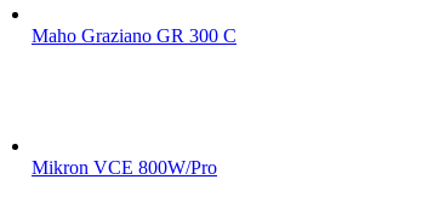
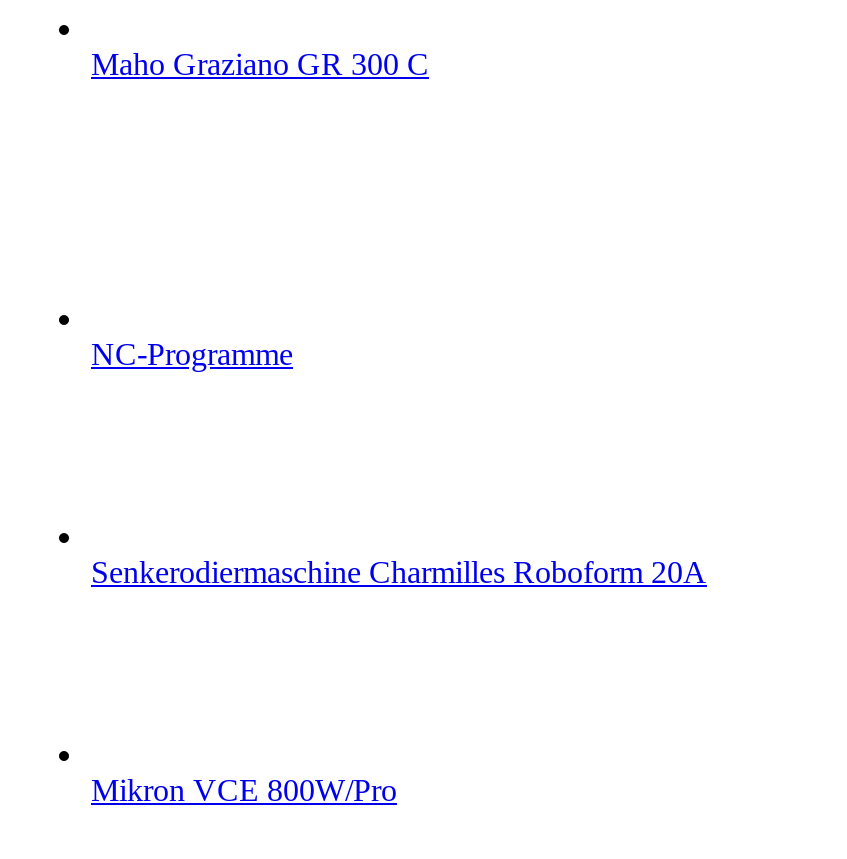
none -> [91,338,293,372] NC-Programme
none -> [91,556,707,590] Senkerodiermaschine Charmilles Roboform 20A

